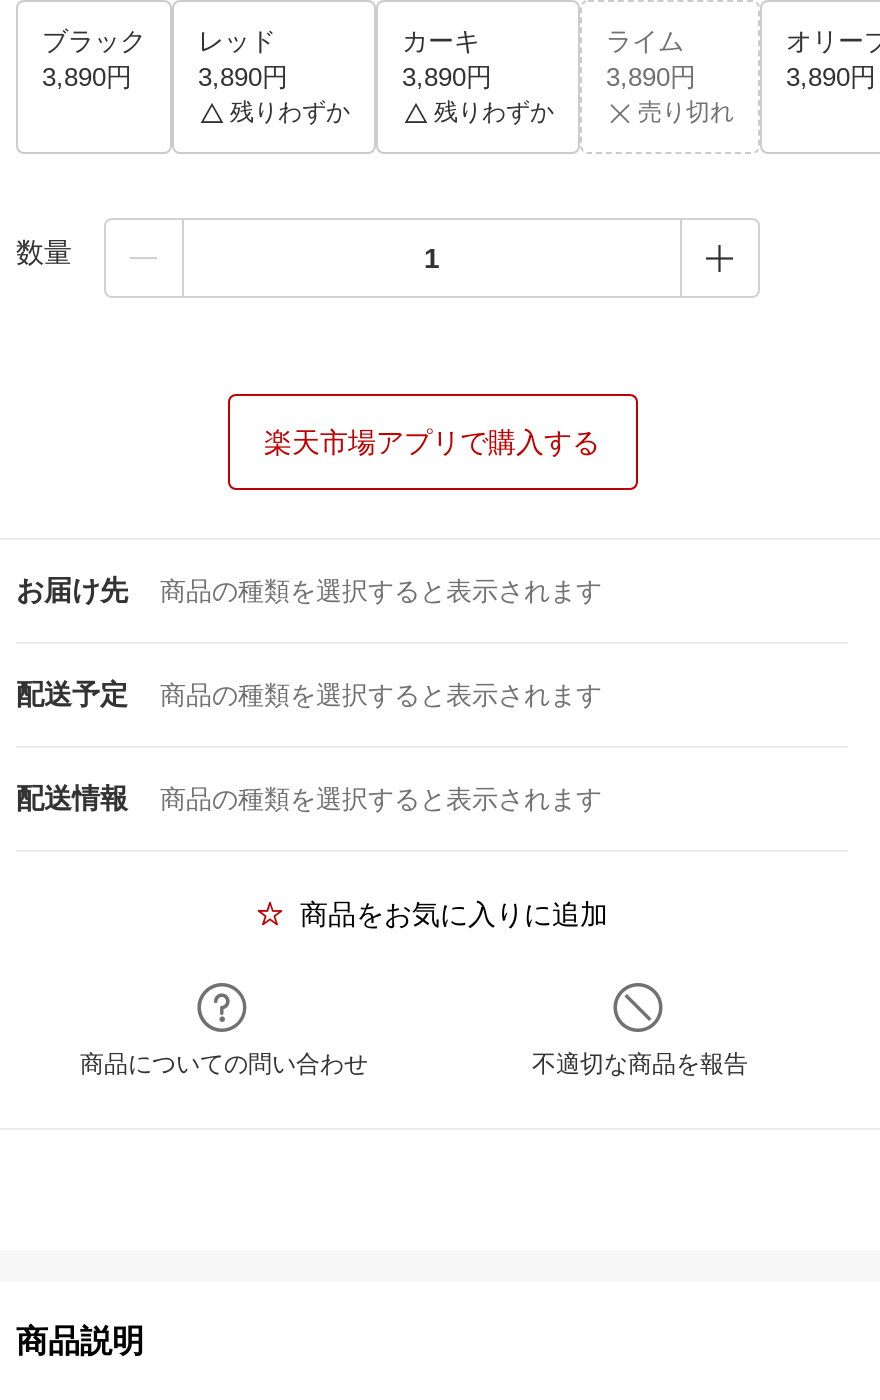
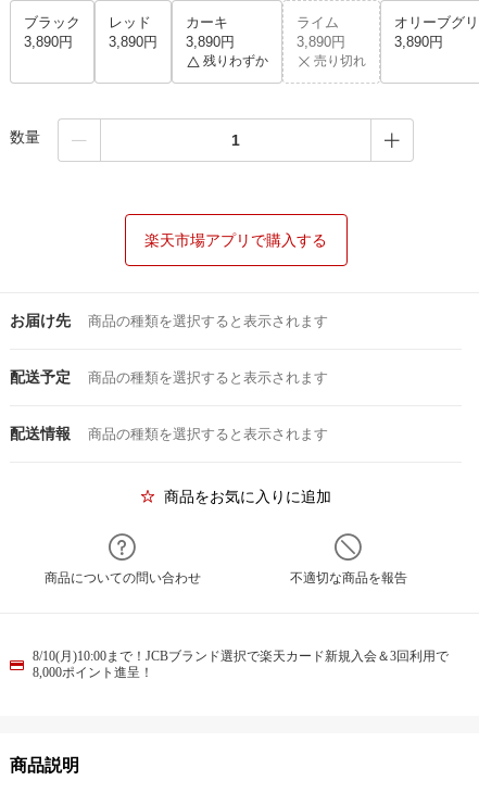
[230,98,350,126] 残りわずか -> none
none -> [33,649,449,680] 8/10(月)10:00まで！JCBブランド選択で楽天カード新規入会＆3回利用で | 8,000ポイント進呈！

